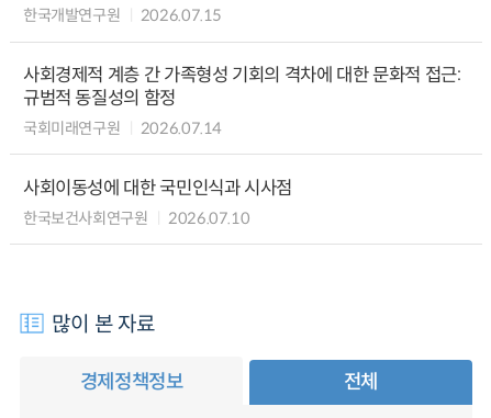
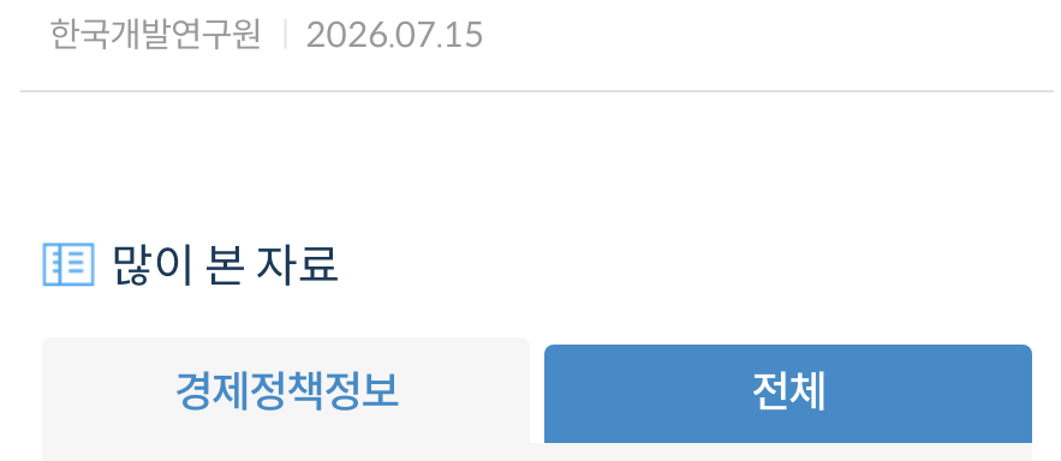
[23,63,461,228] 사회경제적 계층 간 가족형성 기회의 격차에 대한 문화적 접근: | 규범적 동질성의 함정 | 국회미래연구원 | 2026.07.14 | 사회이동성에 대한 국민인식과 시사점 | 한국보건사회연구원 | 2026.07.10 -> none

